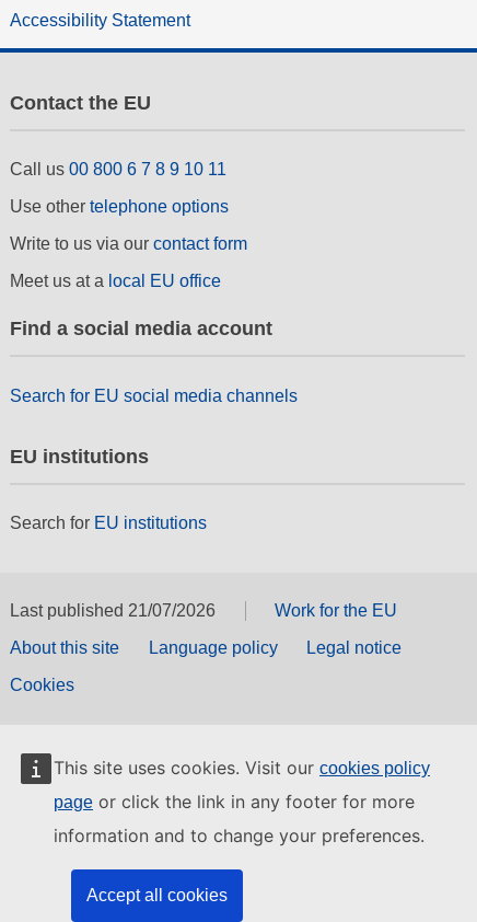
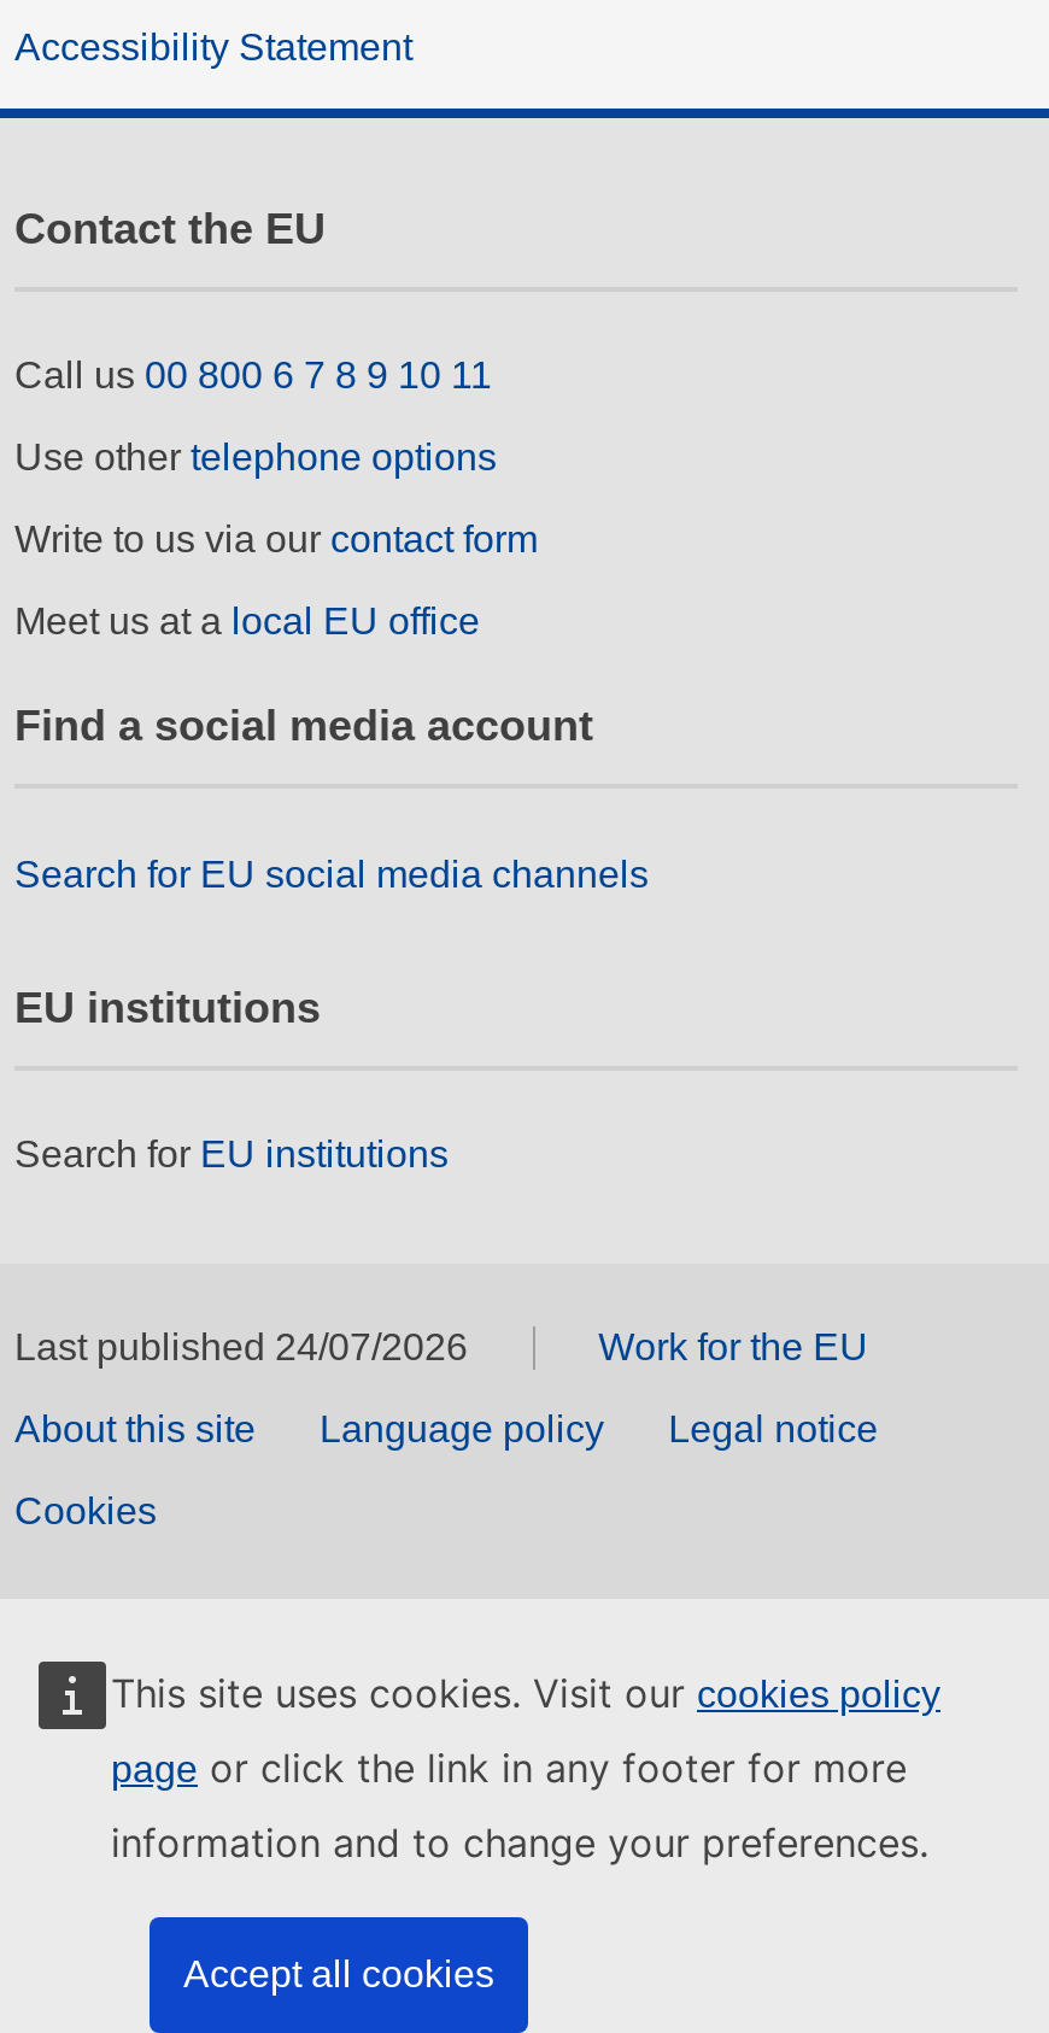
[10,602,216,620] Last published 21/07/2026 -> [14,1328,468,1369] Last published 24/07/2026

